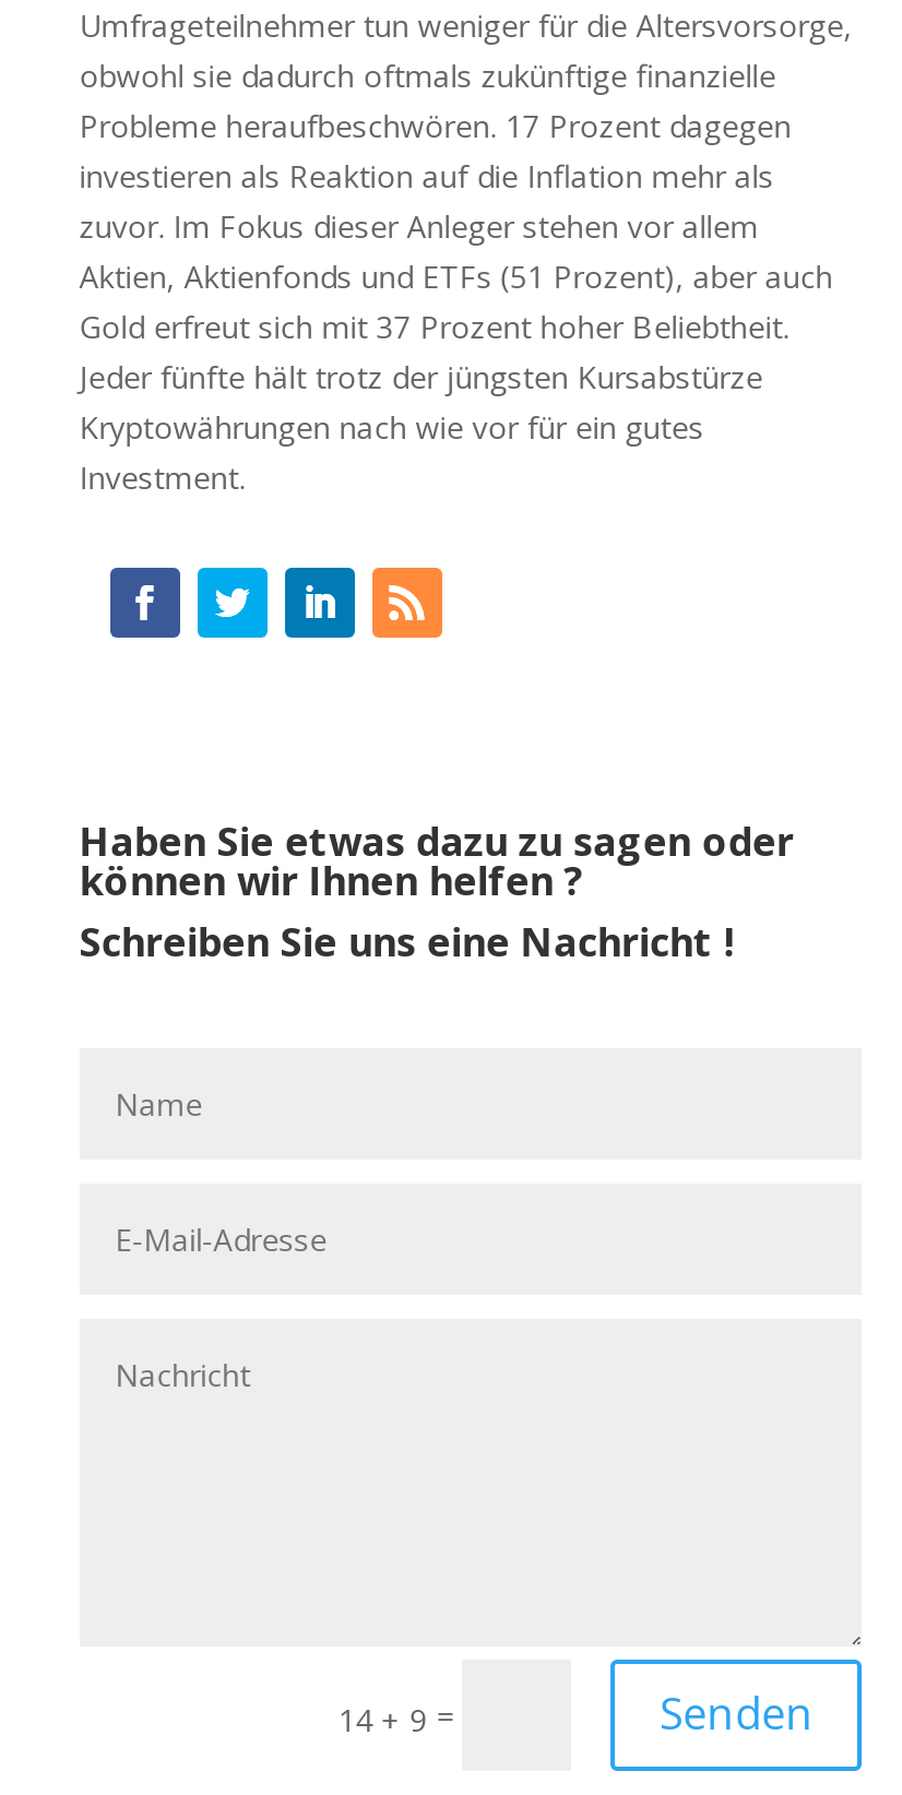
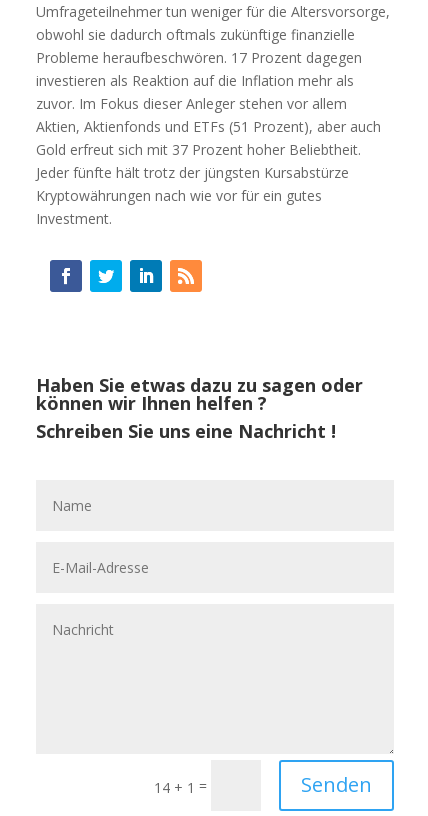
[338,1694,462,1739] 14 + 9 = -> [154,776,211,796] 14 + 1 =

